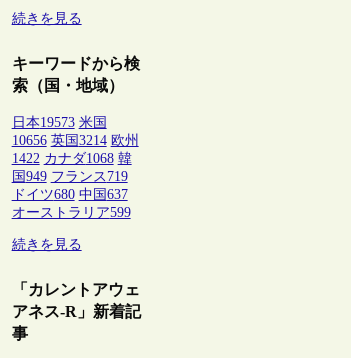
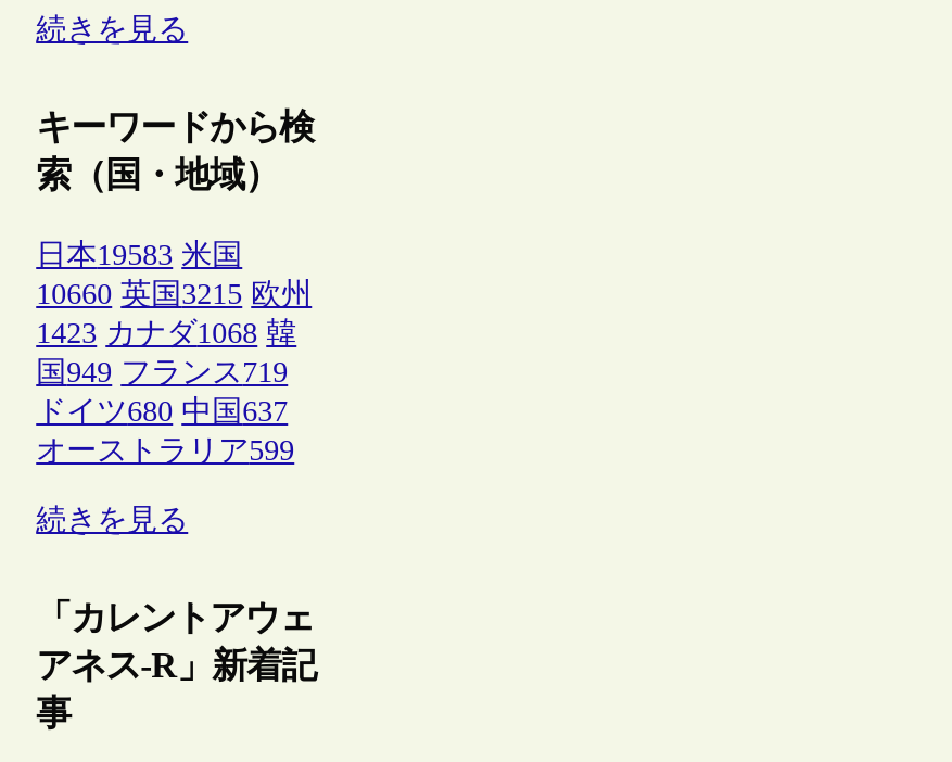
[12,115,107,130] 日本19573 米国 -> [36,238,242,270] 日本19583 米国
[12,133,139,148] 10656 英国3214 欧州 -> [36,277,312,310] 10660 英国3215 欧州
[12,151,132,166] 1422 カナダ1068 韓 -> [36,316,297,349] 1423 カナダ1068 韓

